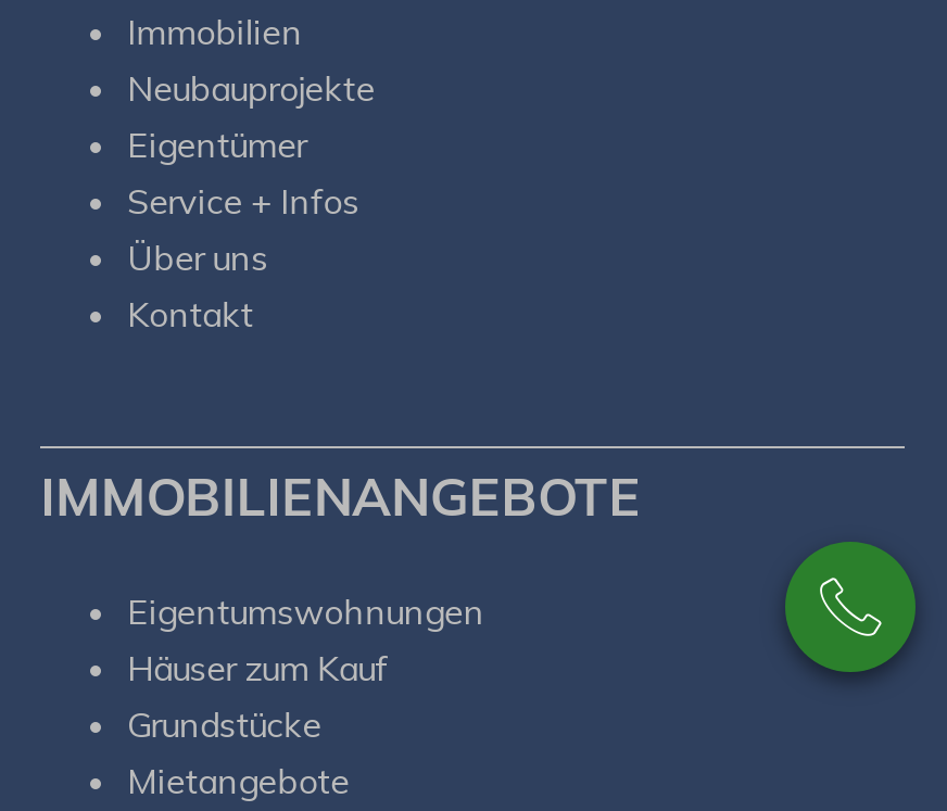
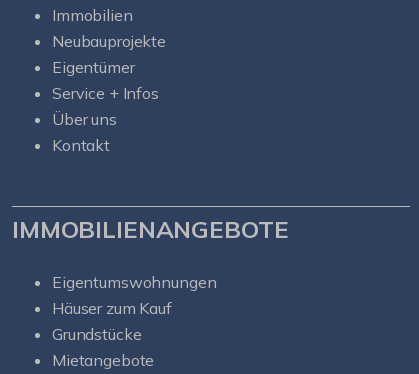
[781,540,920,685] [image] -> none

